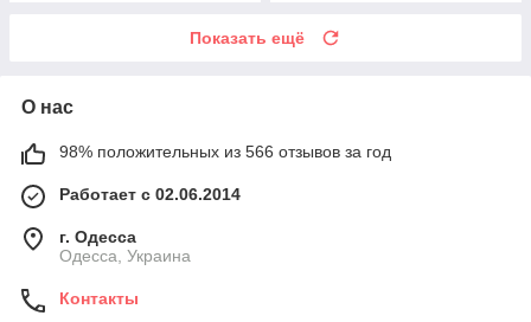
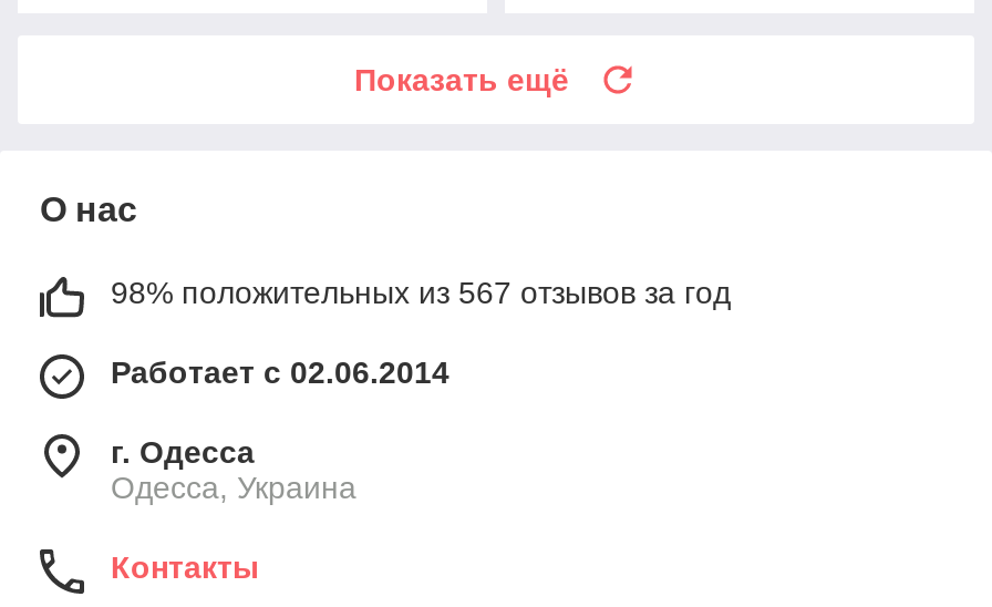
[59,143,391,161] 98% положительных из 566 отзывов за год -> [111,276,731,311] 98% положительных из 567 отзывов за год

